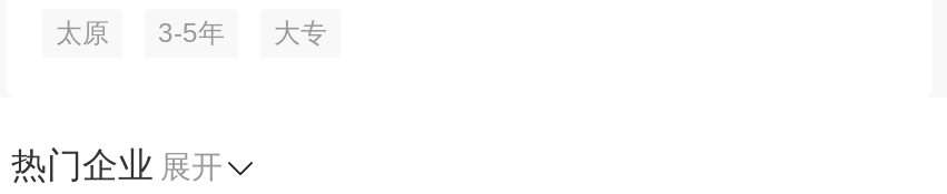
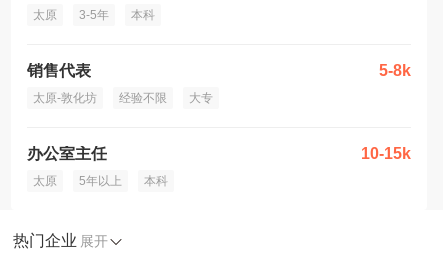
none -> [27,8,411,105] 本科 | 销售代表 | 5-8k | 太原-敦化坊 | 经验不限
none -> [27,145,411,188] 办公室主任 | 10-15k | 太原 | 5年以上 | 本科

